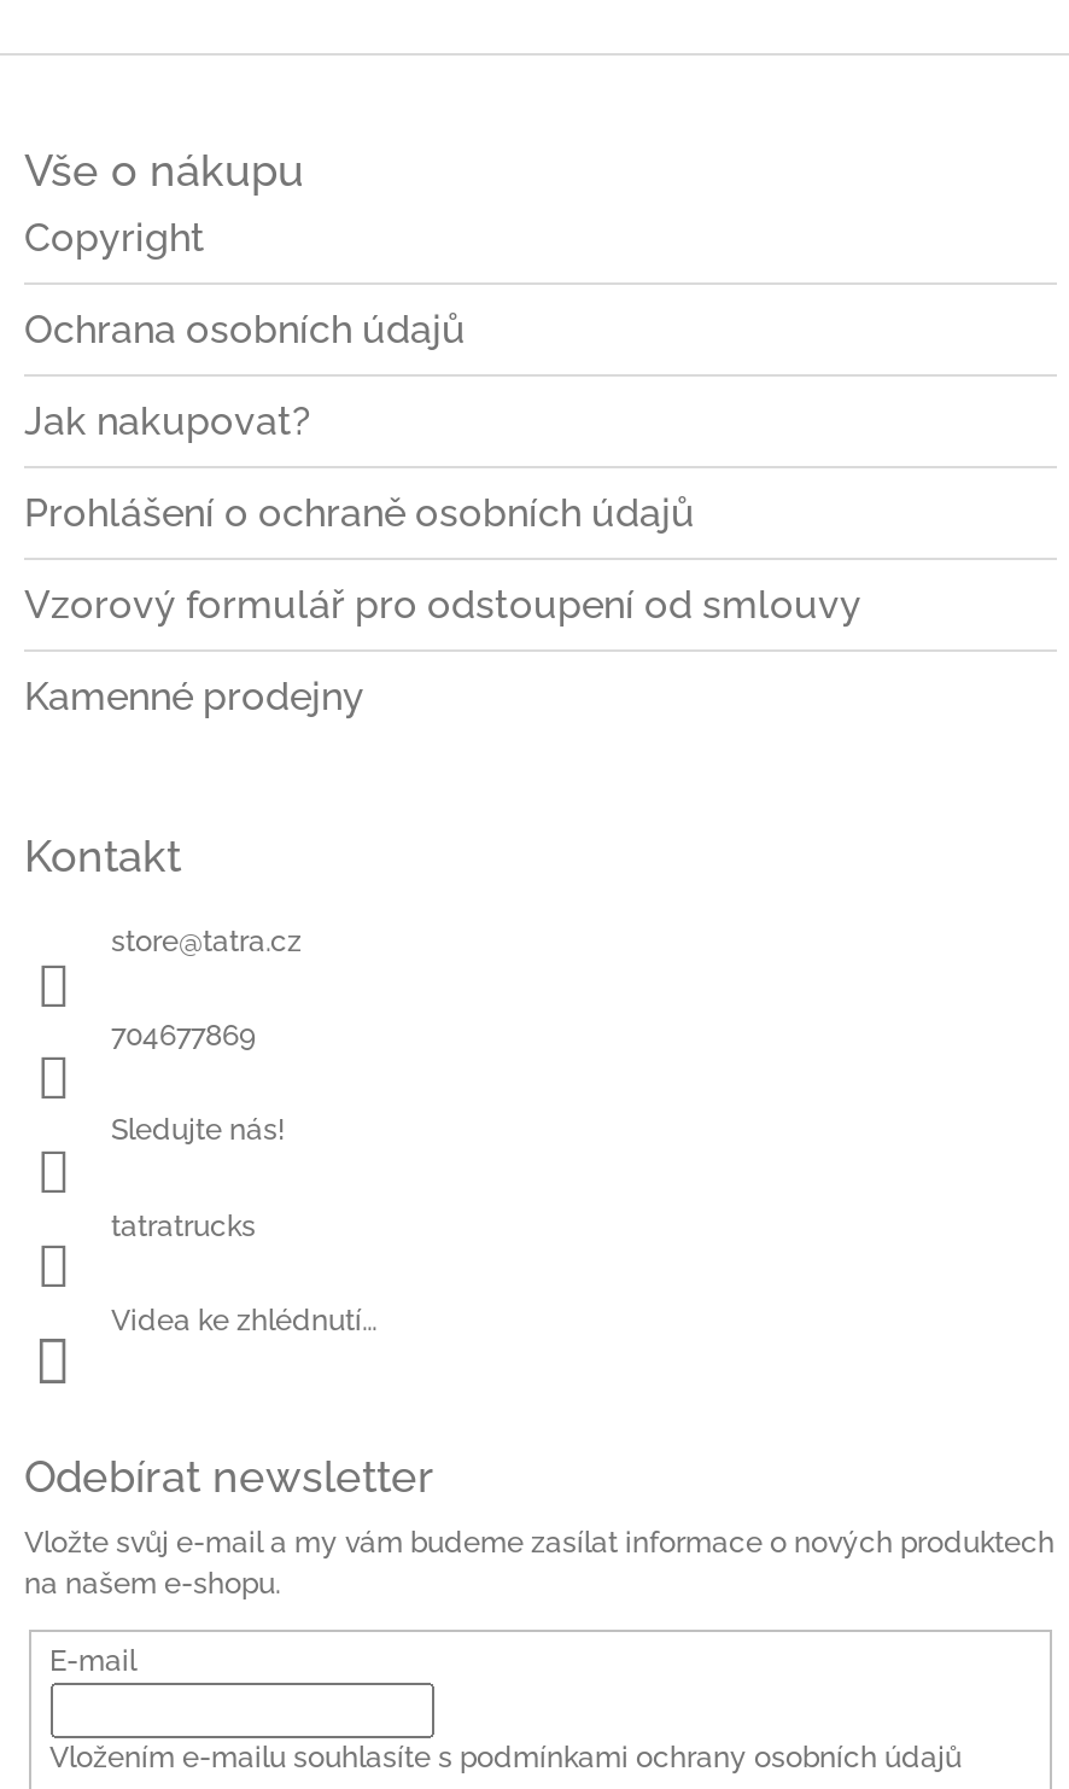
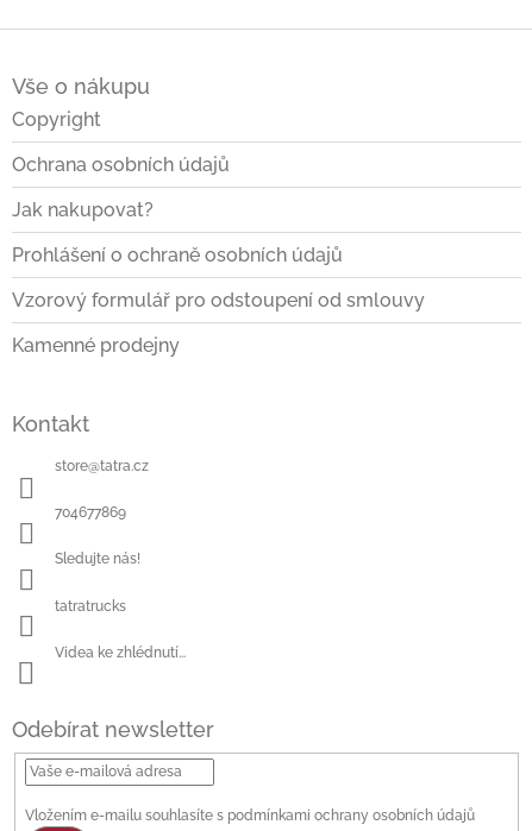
[24,1526,1055,1678] Vložte svůj e-mail a my vám budeme zasílat informace o nových produktech | na našem e-shopu. | E-mail -> none

